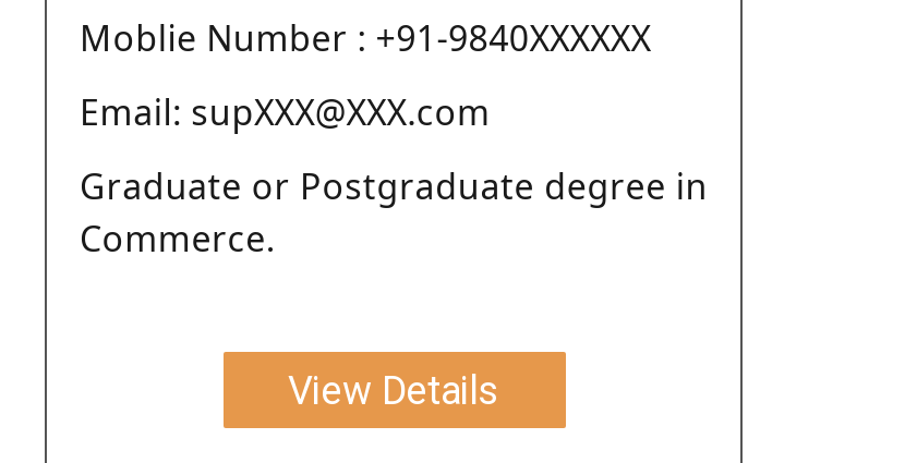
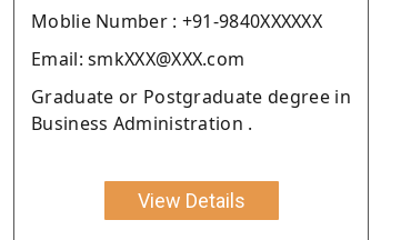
[80,88,490,136] Email: supXXX@XXX.com -> [31,46,245,71] Email: smkXXX@XXX.com
[80,214,275,262] Commerce. -> [31,111,253,135] Business Administration .

